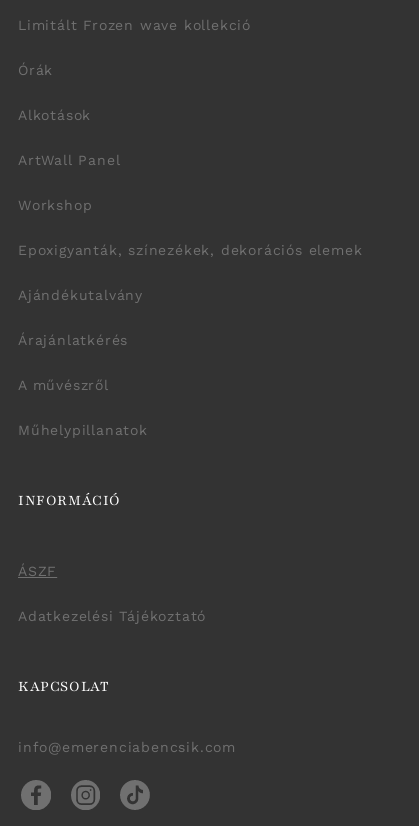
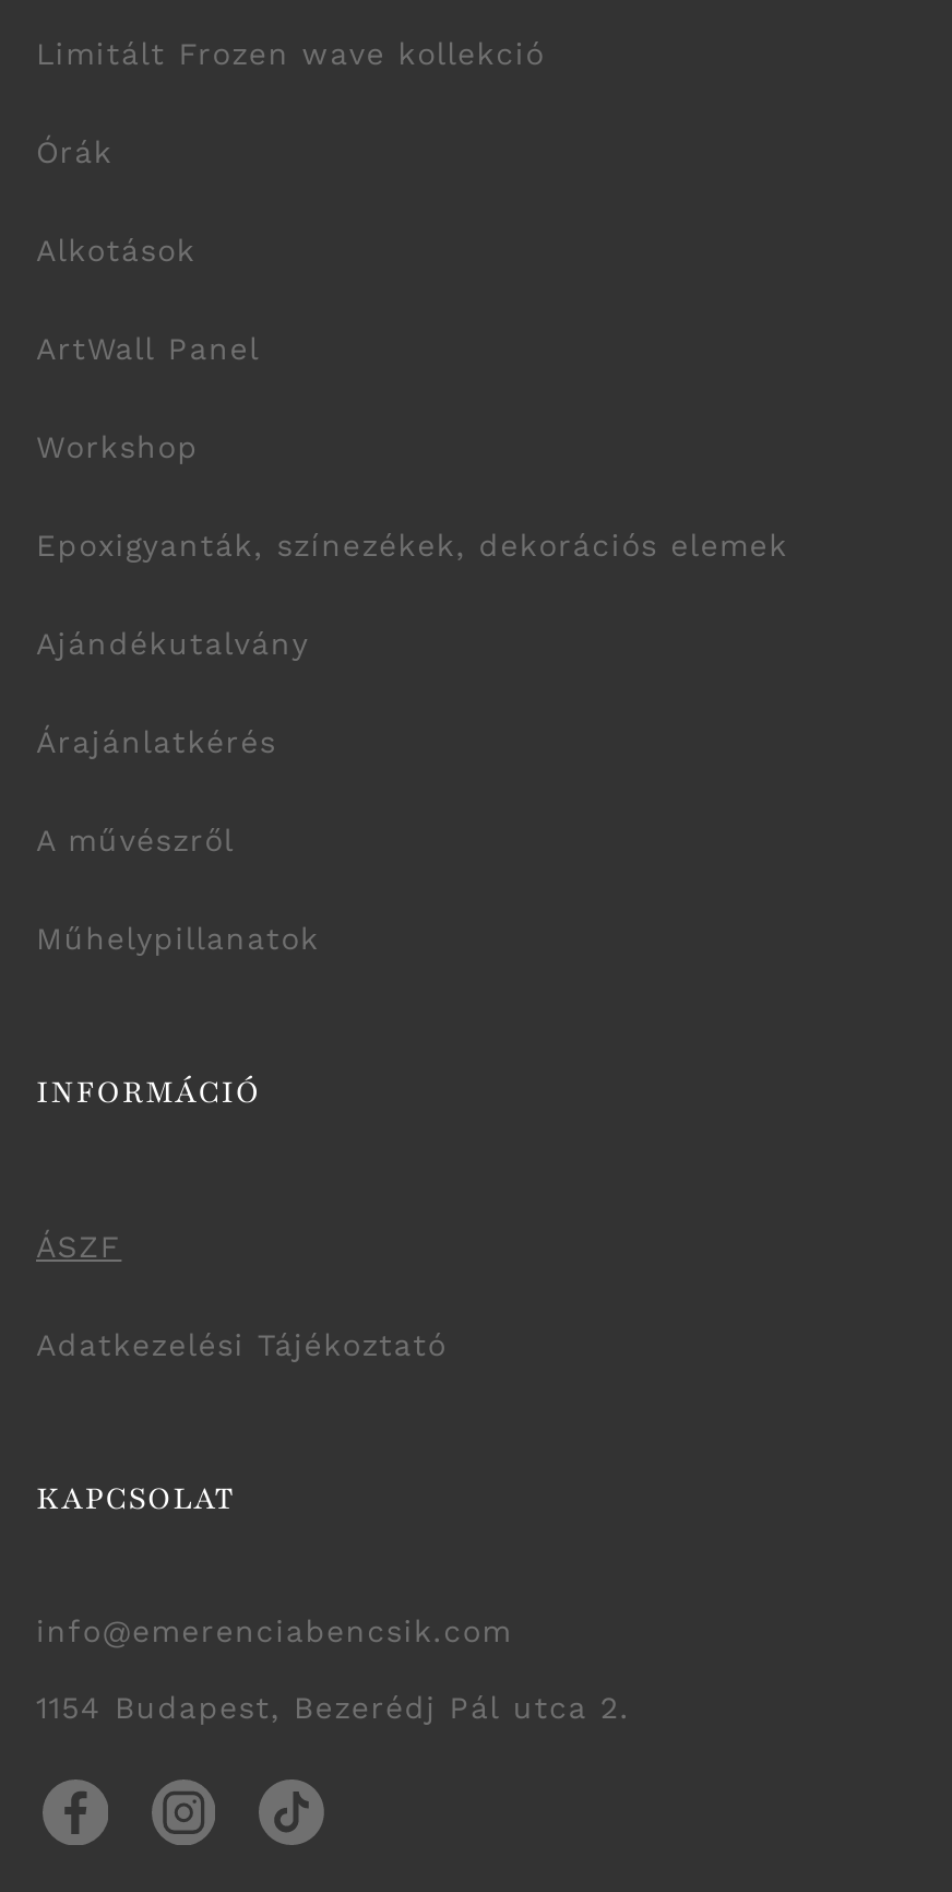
none -> [36,1690,630,1725] 1154 Budapest, Bezerédj Pál utca 2.

